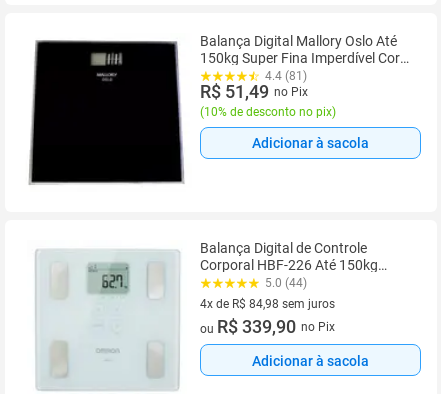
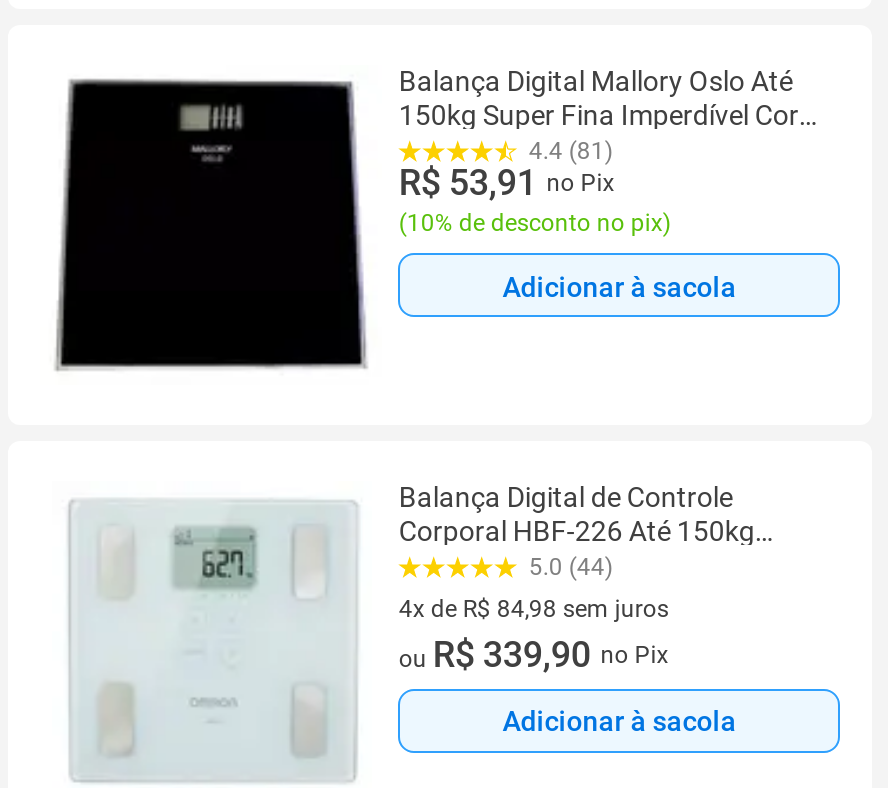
[200,81,308,102] R$ 51,49 no Pix -> [399,162,614,204] R$ 53,91 no Pix

